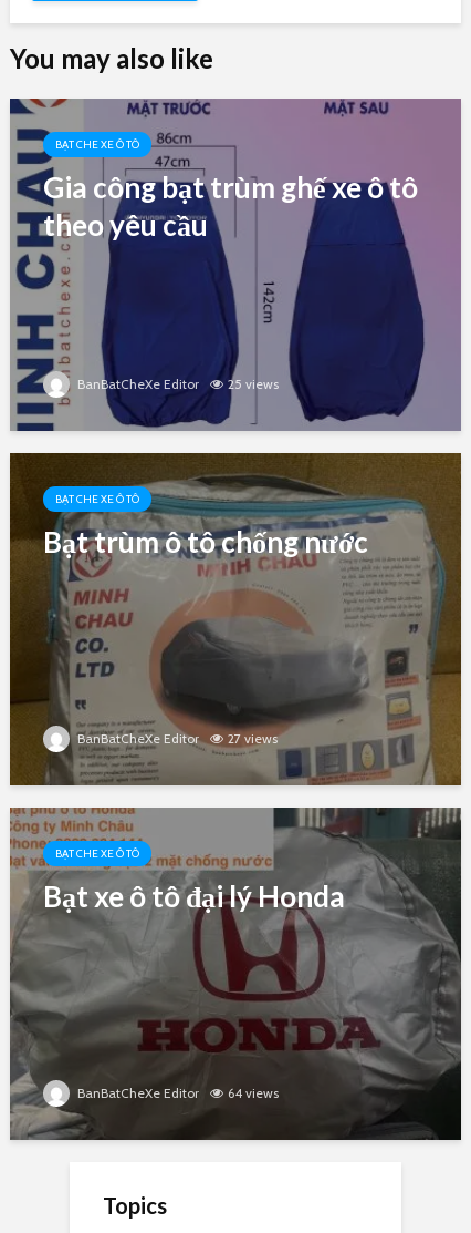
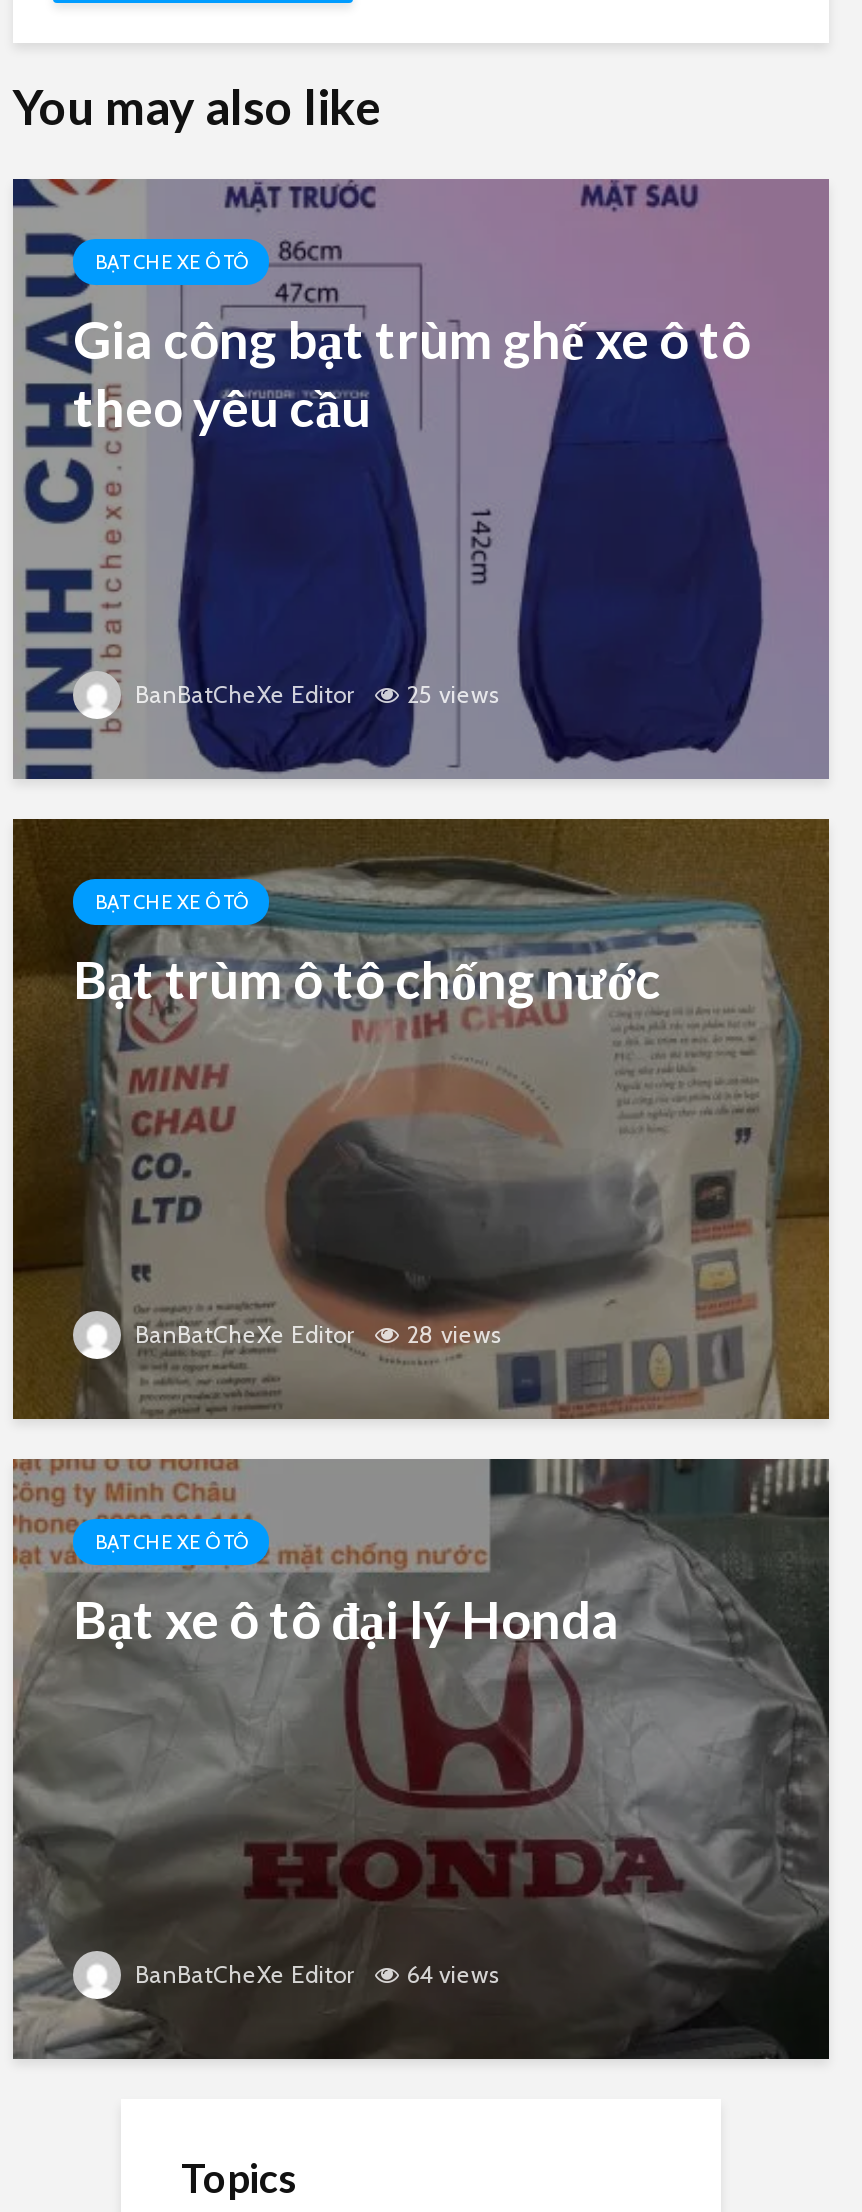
[74,730,278,747] BanBatCheXe Editor 27 views -> [129,1318,501,1348] BanBatCheXe Editor 28 views

